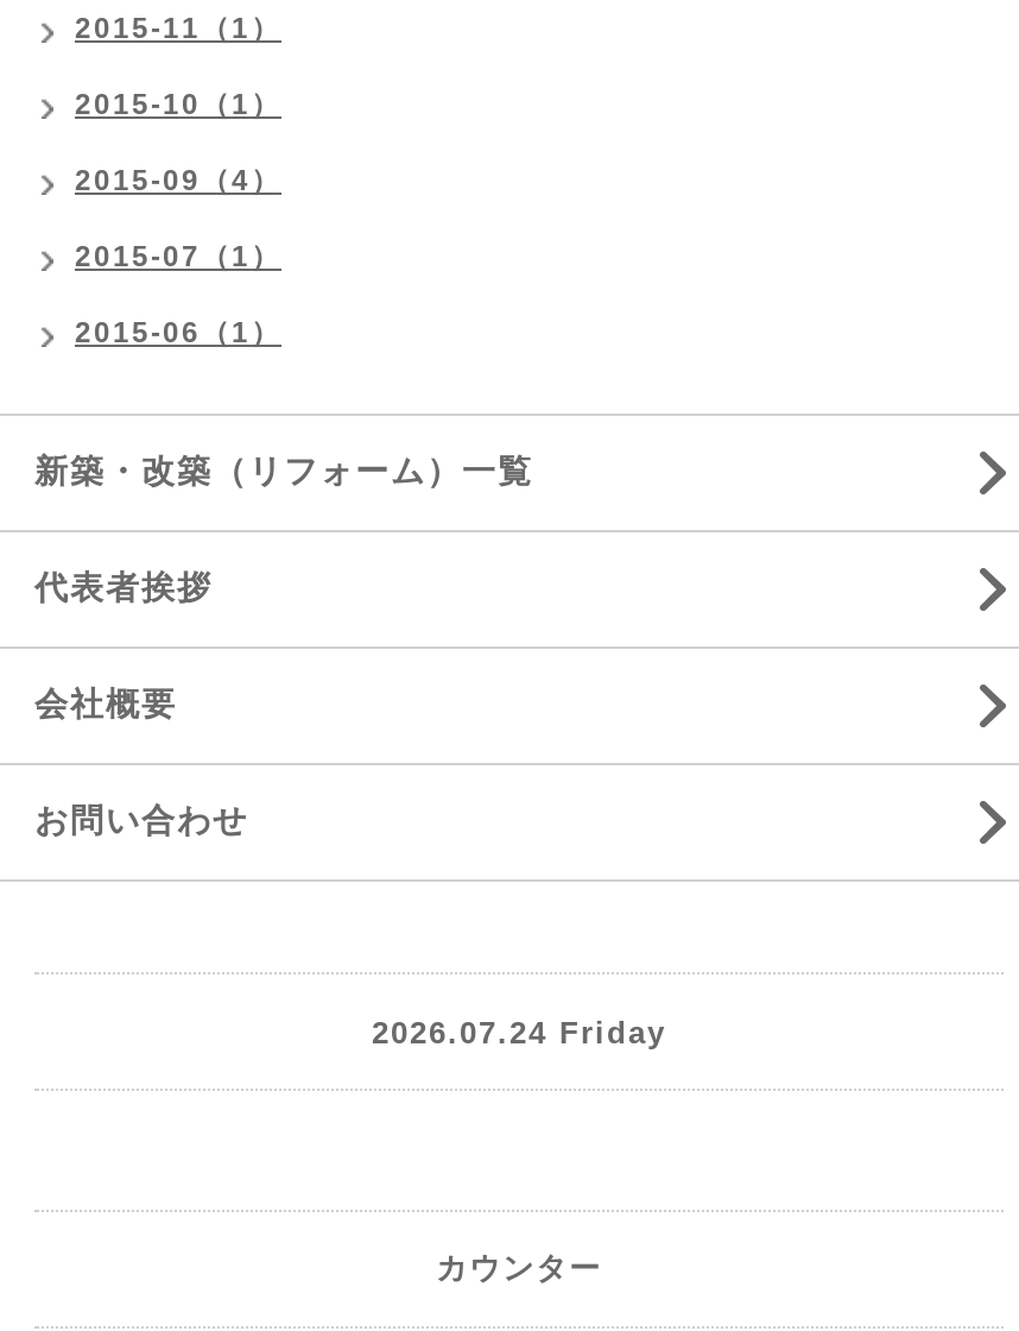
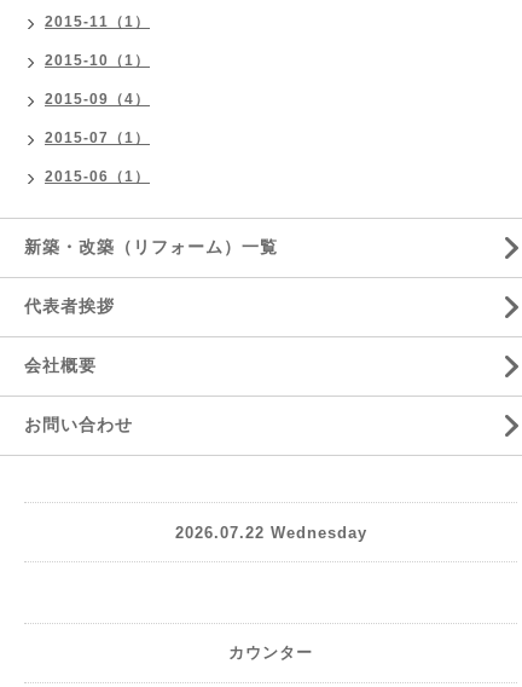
[372,1014,666,1049] 2026.07.24 Friday -> [175,523,367,541] 2026.07.22 Wednesday

